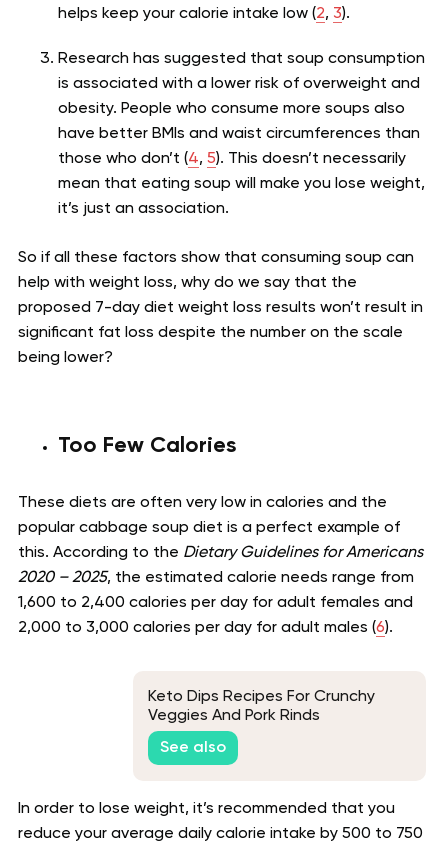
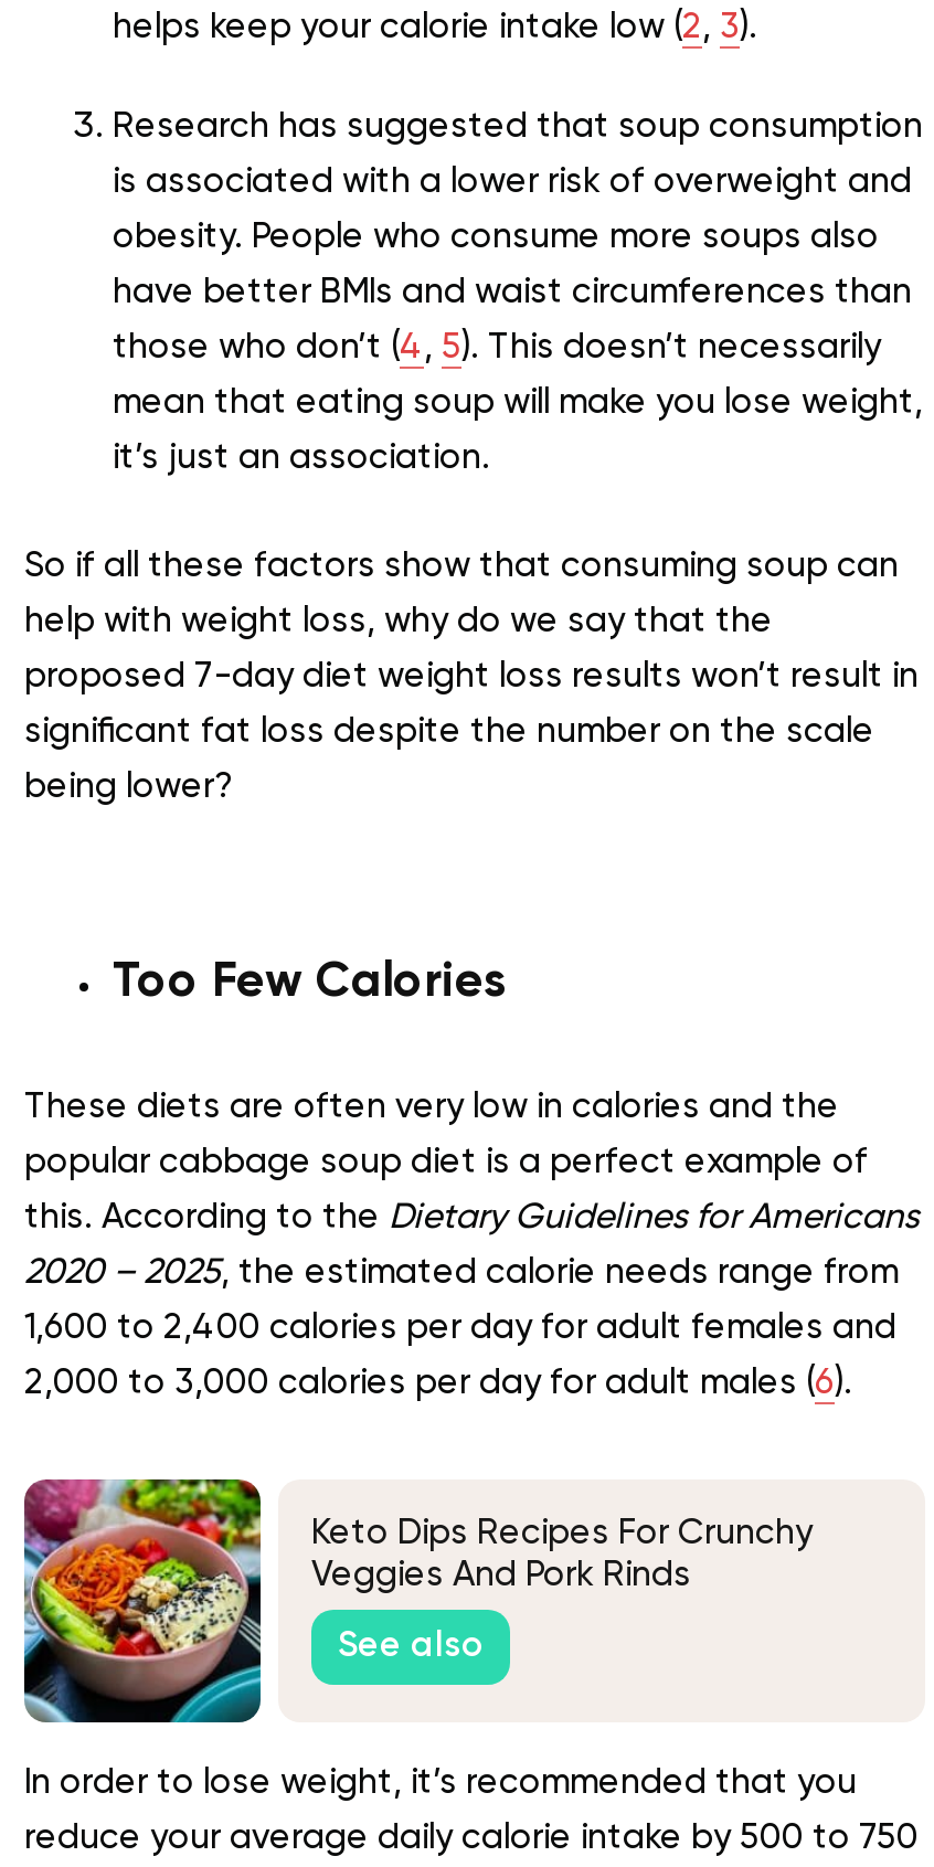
none -> [22,1477,263,1725] [image]

